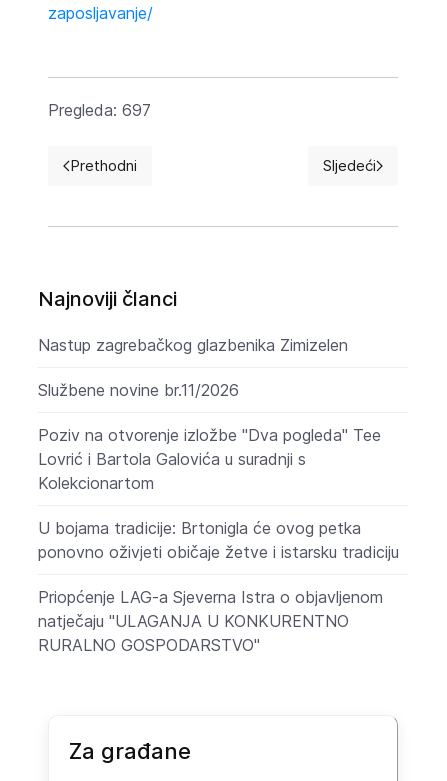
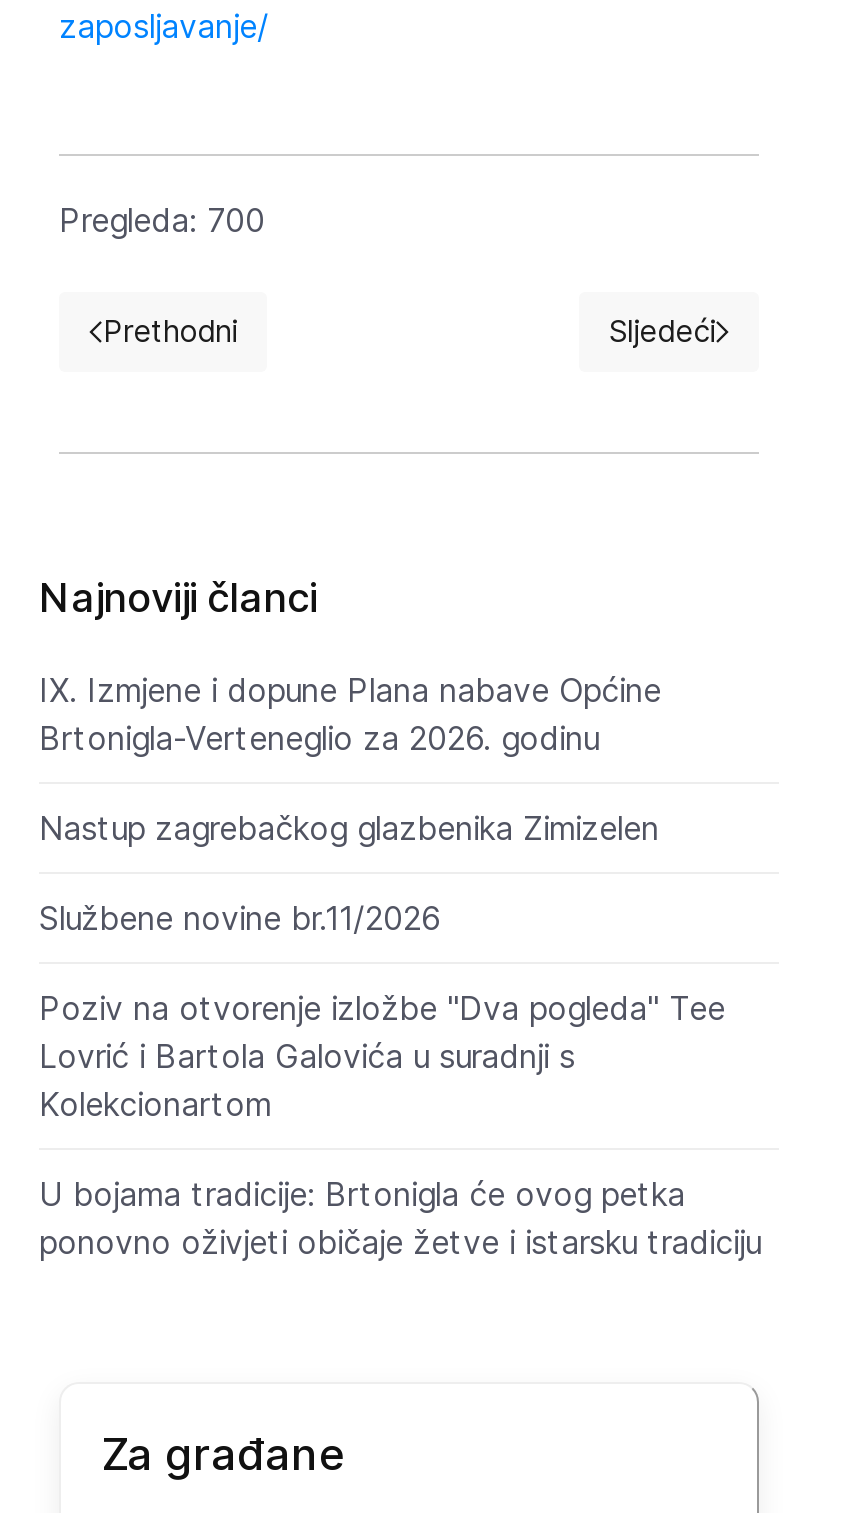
[48,99,151,119] Pregleda: 697 -> [59,199,265,239] Pregleda: 700
none -> [39,669,661,757] IX. Izmjene i dopune Plana nabave Općine | Brtonigla-Verteneglio za 2026. godinu
moved [38,334,399,561] -> [39,807,761,1261]: Nastup zagrebačkog glazbenika Zimizelen | Službene novine br.11/2026 | Poziv na otvorenje izložbe "Dva pogleda" Tee | Lovrić i Bartola Galovića u suradnji s | Kolekcionartom | U bojama tradicije: Brtonigla će ovog petka | ponovno oživjeti običaje žetve i istarsku tradiciju
[38,586,383,654] Priopćenje LAG-a Sjeverna Istra o objavljenom | natječaju "ULAGANJA U KONKURENTNO | RURALNO GOSPODARSTVO" -> none

